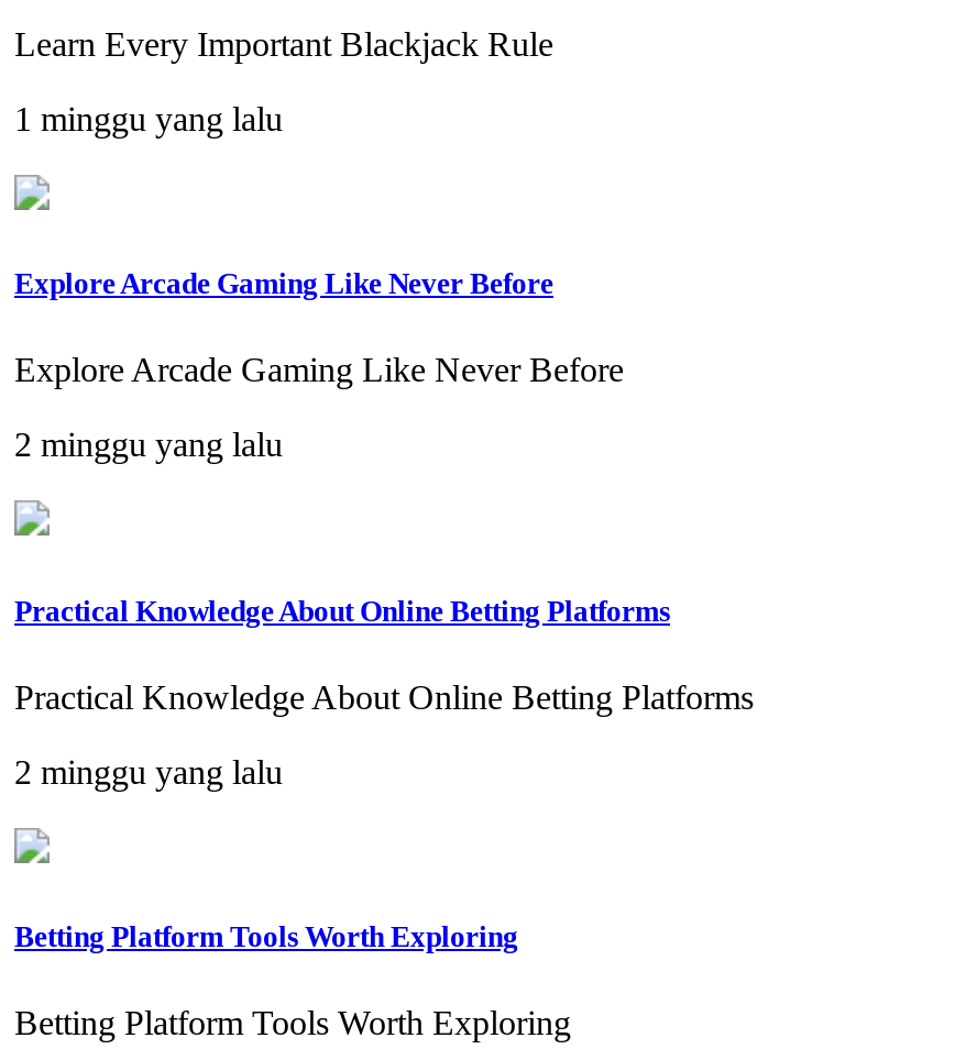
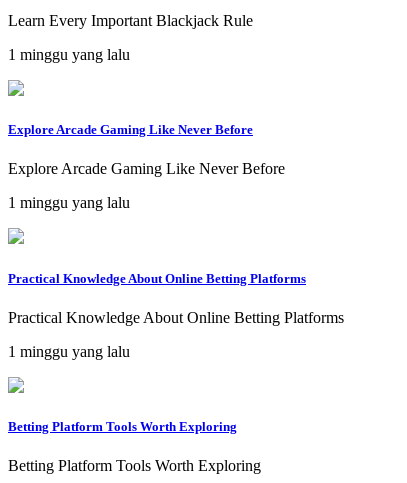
[14,426,283,464] 2 minggu yang lalu -> [8,194,130,211] 1 minggu yang lalu
[14,753,283,790] 2 minggu yang lalu -> [8,343,130,360] 1 minggu yang lalu

